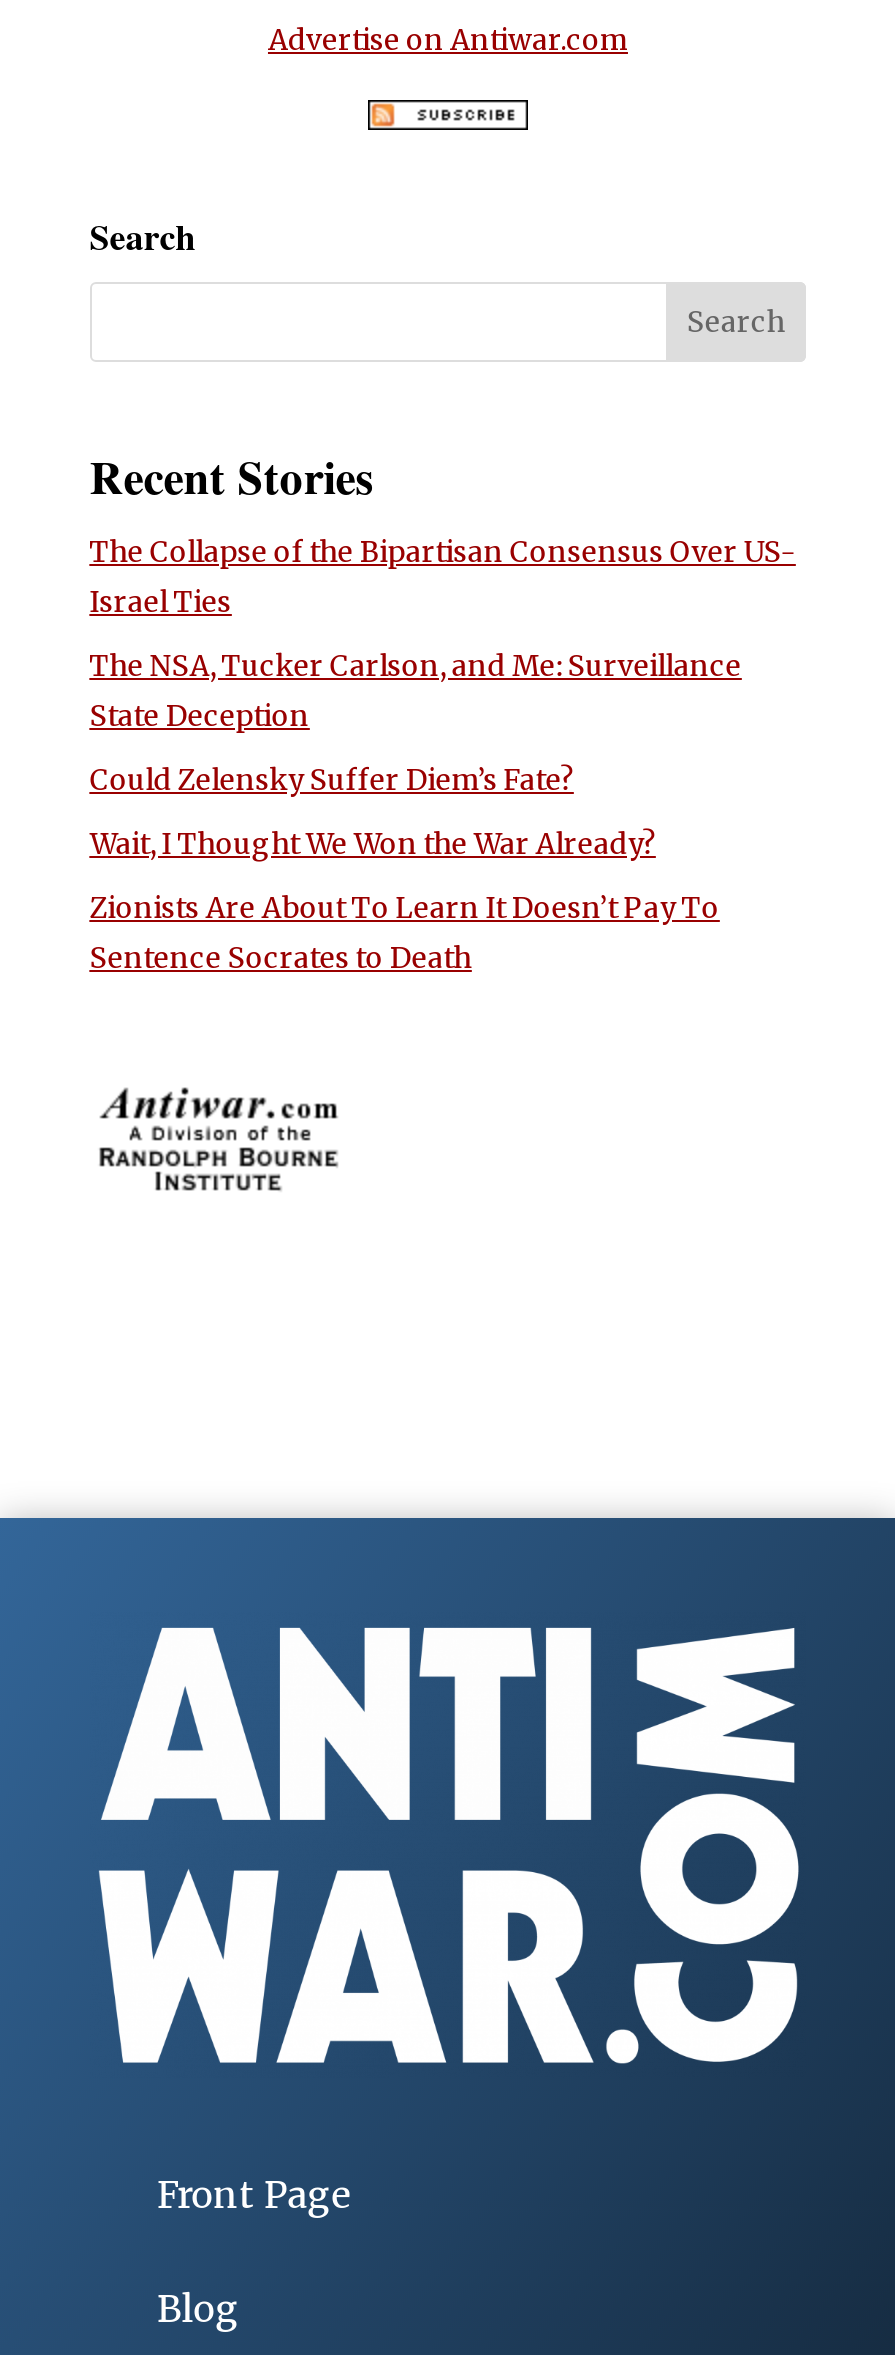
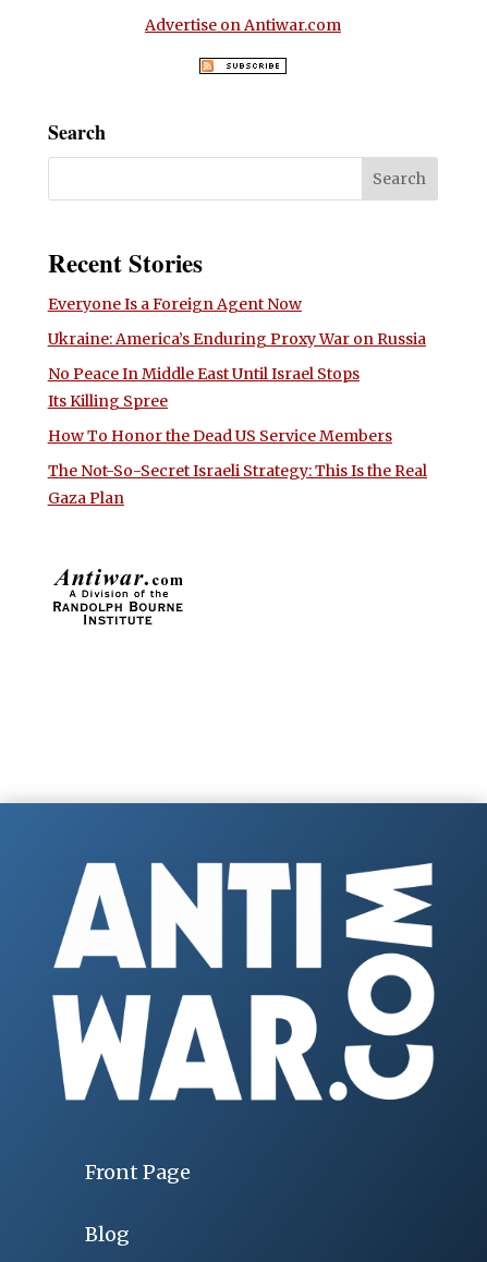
[90,534,796,620] The Collapse of the Bipartisan Consensus Over US- | Israel Ties -> [48,294,302,314] Everyone Is a Foreign Agent Now
[90,648,742,734] The NSA, Tucker Carlson, and Me: Surveillance | State Deception -> [48,329,426,349] Ukraine: America’s Enduring Proxy War on Russia
[90,762,574,798] Could Zelensky Suffer Diem’s Fate? -> [48,364,359,411] No Peace In Middle East Until Israel Stops | Its Killing Spree
[90,826,656,862] Wait, I Thought We Won the War Already? -> [48,426,392,446] How To Honor the Dead US Service Members
[90,890,720,976] Zionists Are About To Learn It Doesn’t Pay To | Sentence Socrates to Death -> [48,461,427,508] The Not-So-Secret Israeli Strategy: This Is the Real | Gaza Plan

